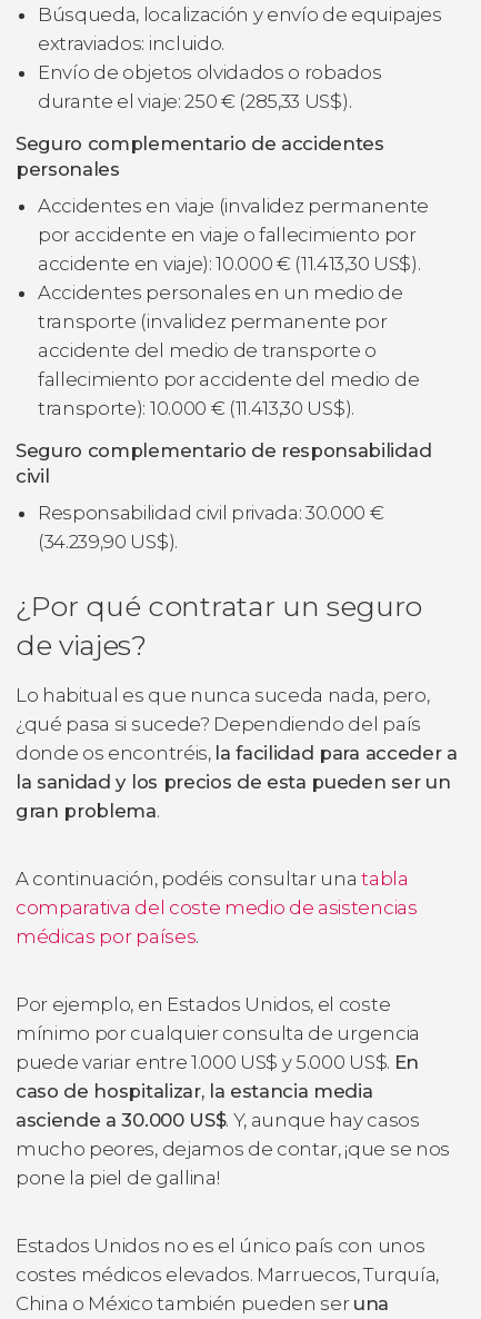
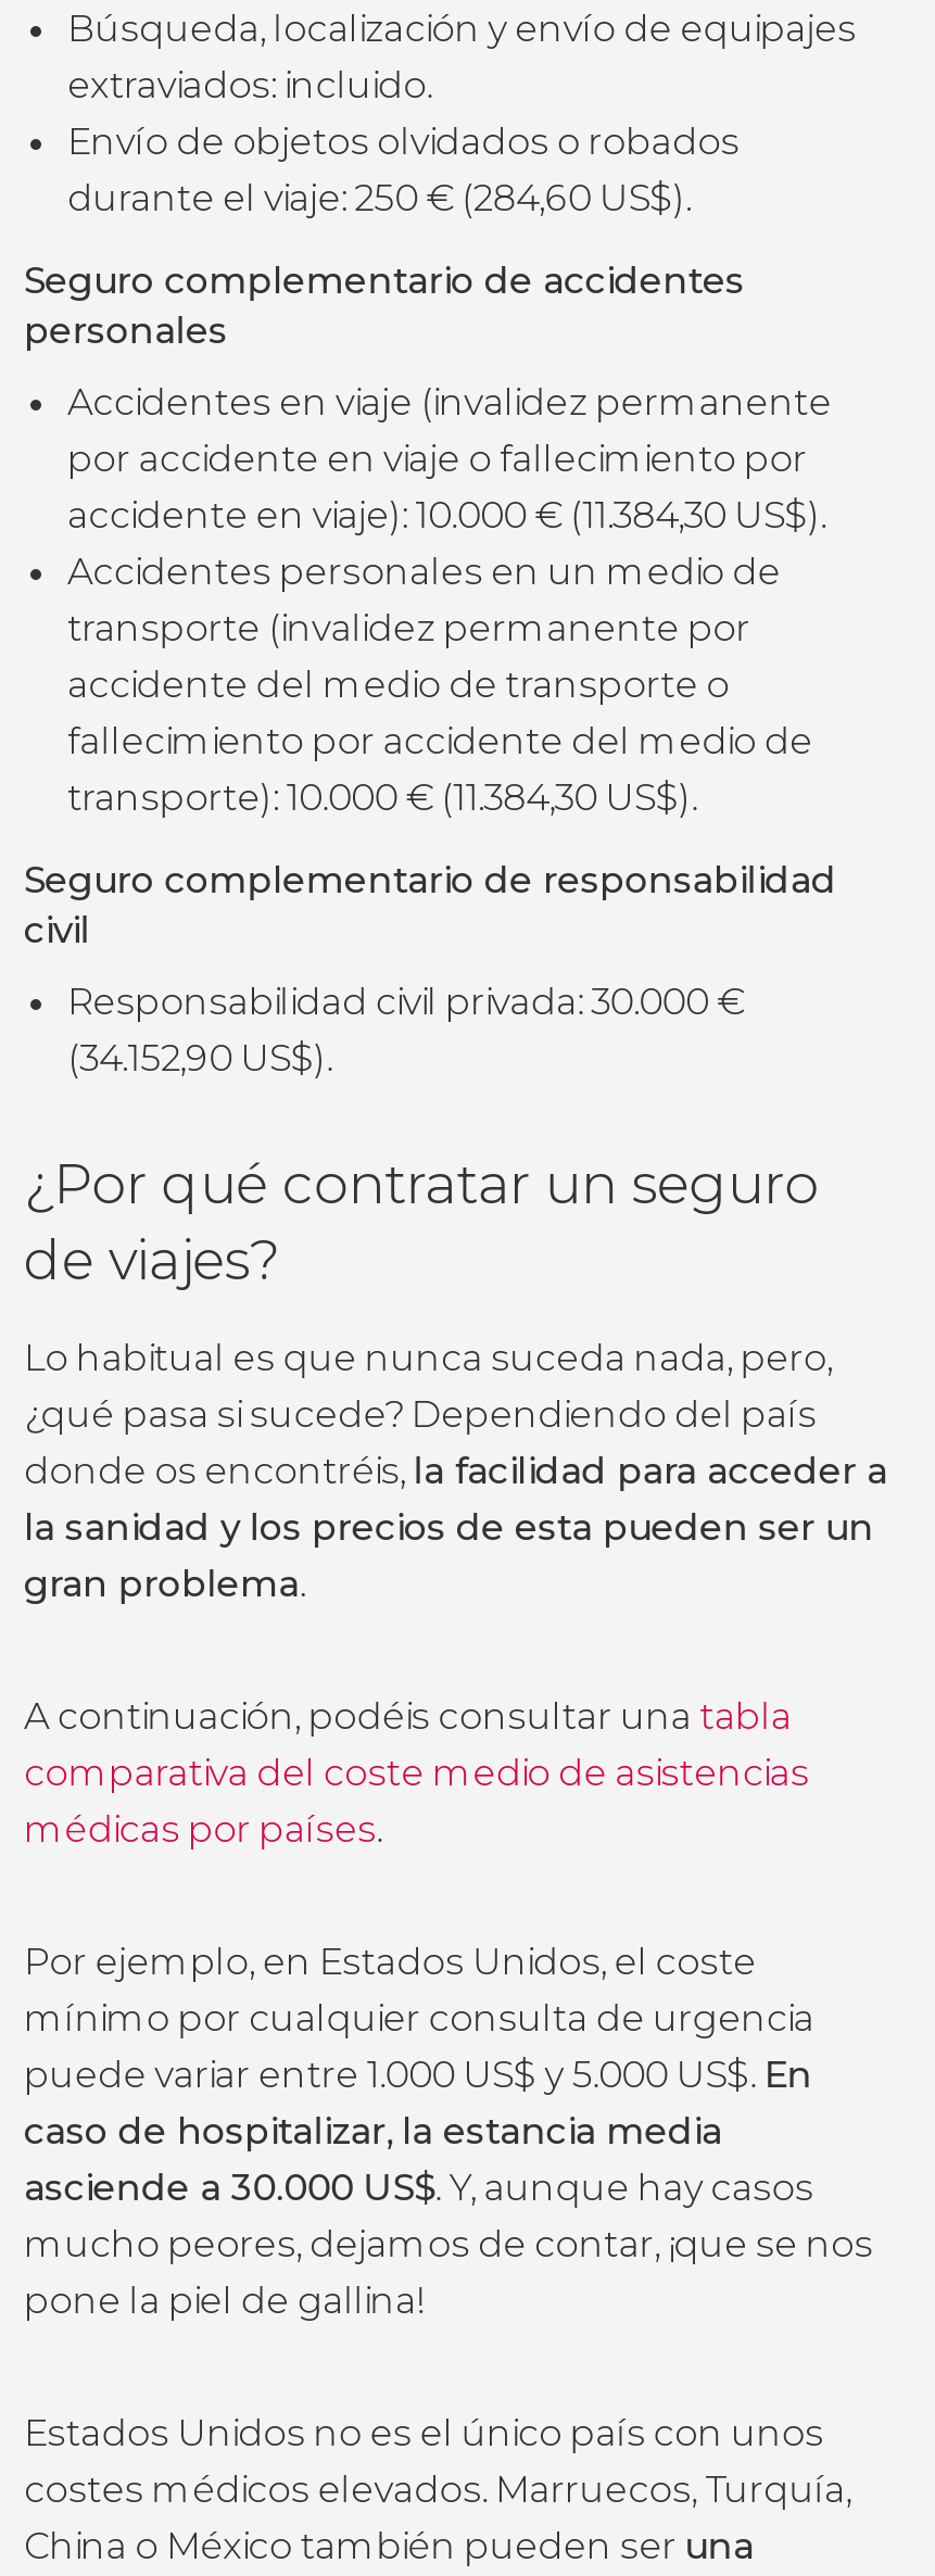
[38,90,351,113] durante el viaje: 250 €(285,33 US$). -> [67,177,691,220] durante el viaje: 250 €(284,60 US$).
[38,253,420,275] accidente en viaje): 10.000 €(11.413,30 US$). -> [67,494,826,537] accidente en viaje): 10.000 €(11.384,30 US$).
[38,397,354,420] transporte): 10.000 €(11.413,30 US$). -> [67,776,697,819] transporte): 10.000 €(11.384,30 US$).
[38,531,178,553] (34.239,90 US$). -> [67,1037,332,1080] (34.152,90 US$).

